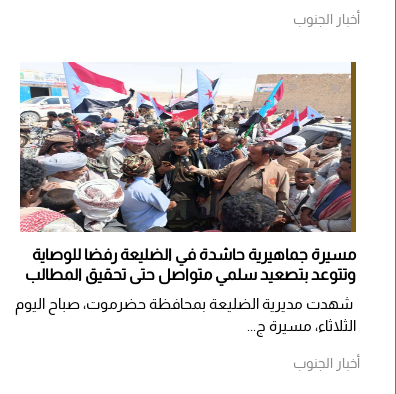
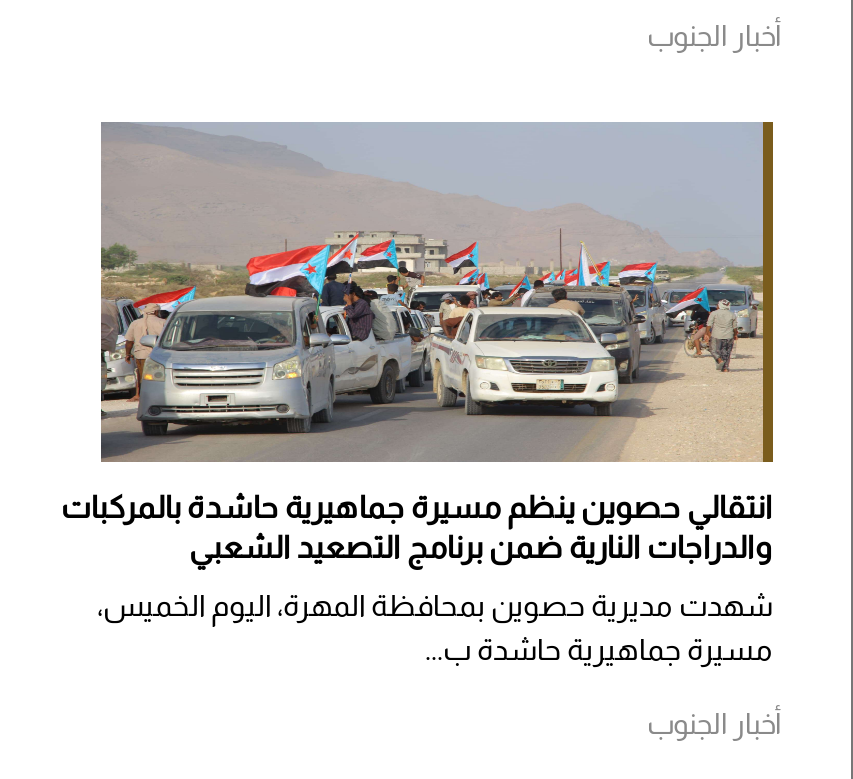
[19,61,356,283] [image] | مسيرة جماهيرية حاشدة في الضليعة رفضا للوصاية | وتتوعد بتصعيد سلمي متواصل حتى تحقيق المطالب -> [61,120,773,565] [image] | انتقالي حصوين ينظم مسيرة جماهيرية حاشدة بالمركبات | والدراجات النارية ضمن برنامج التصعيد الشعبي
[15,295,356,334] شهدت مديرية الضليعة بمحافظة حضرموت، صباح اليوم | الثلاثاء، مسيرة ج... -> [97,589,773,667] شهدت مديرية حصوين بمحافظة المهرة، اليوم الخميس، | مسيرة جماهيرية حاشدة ب...

